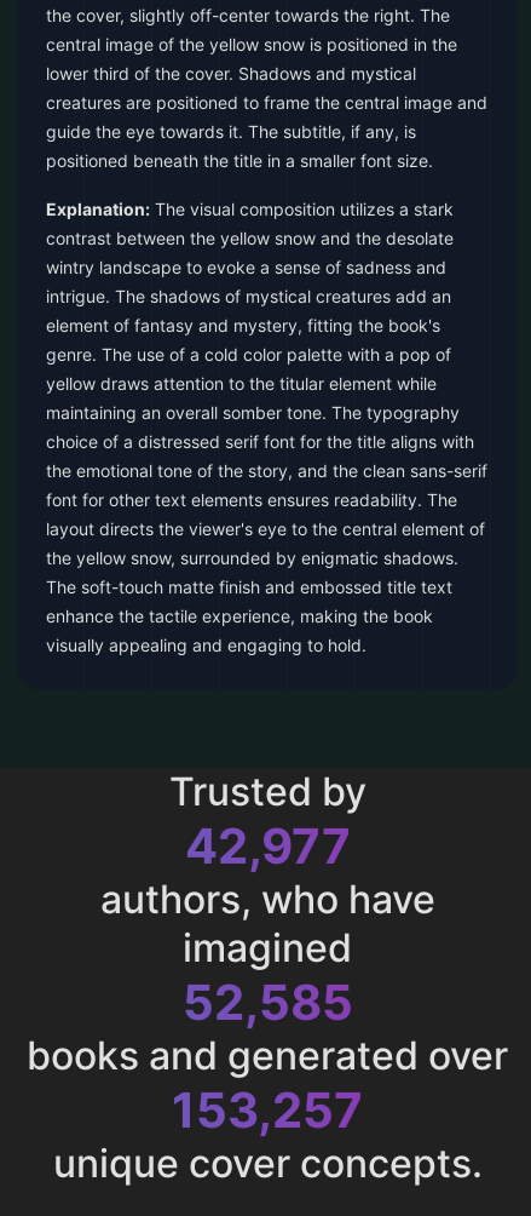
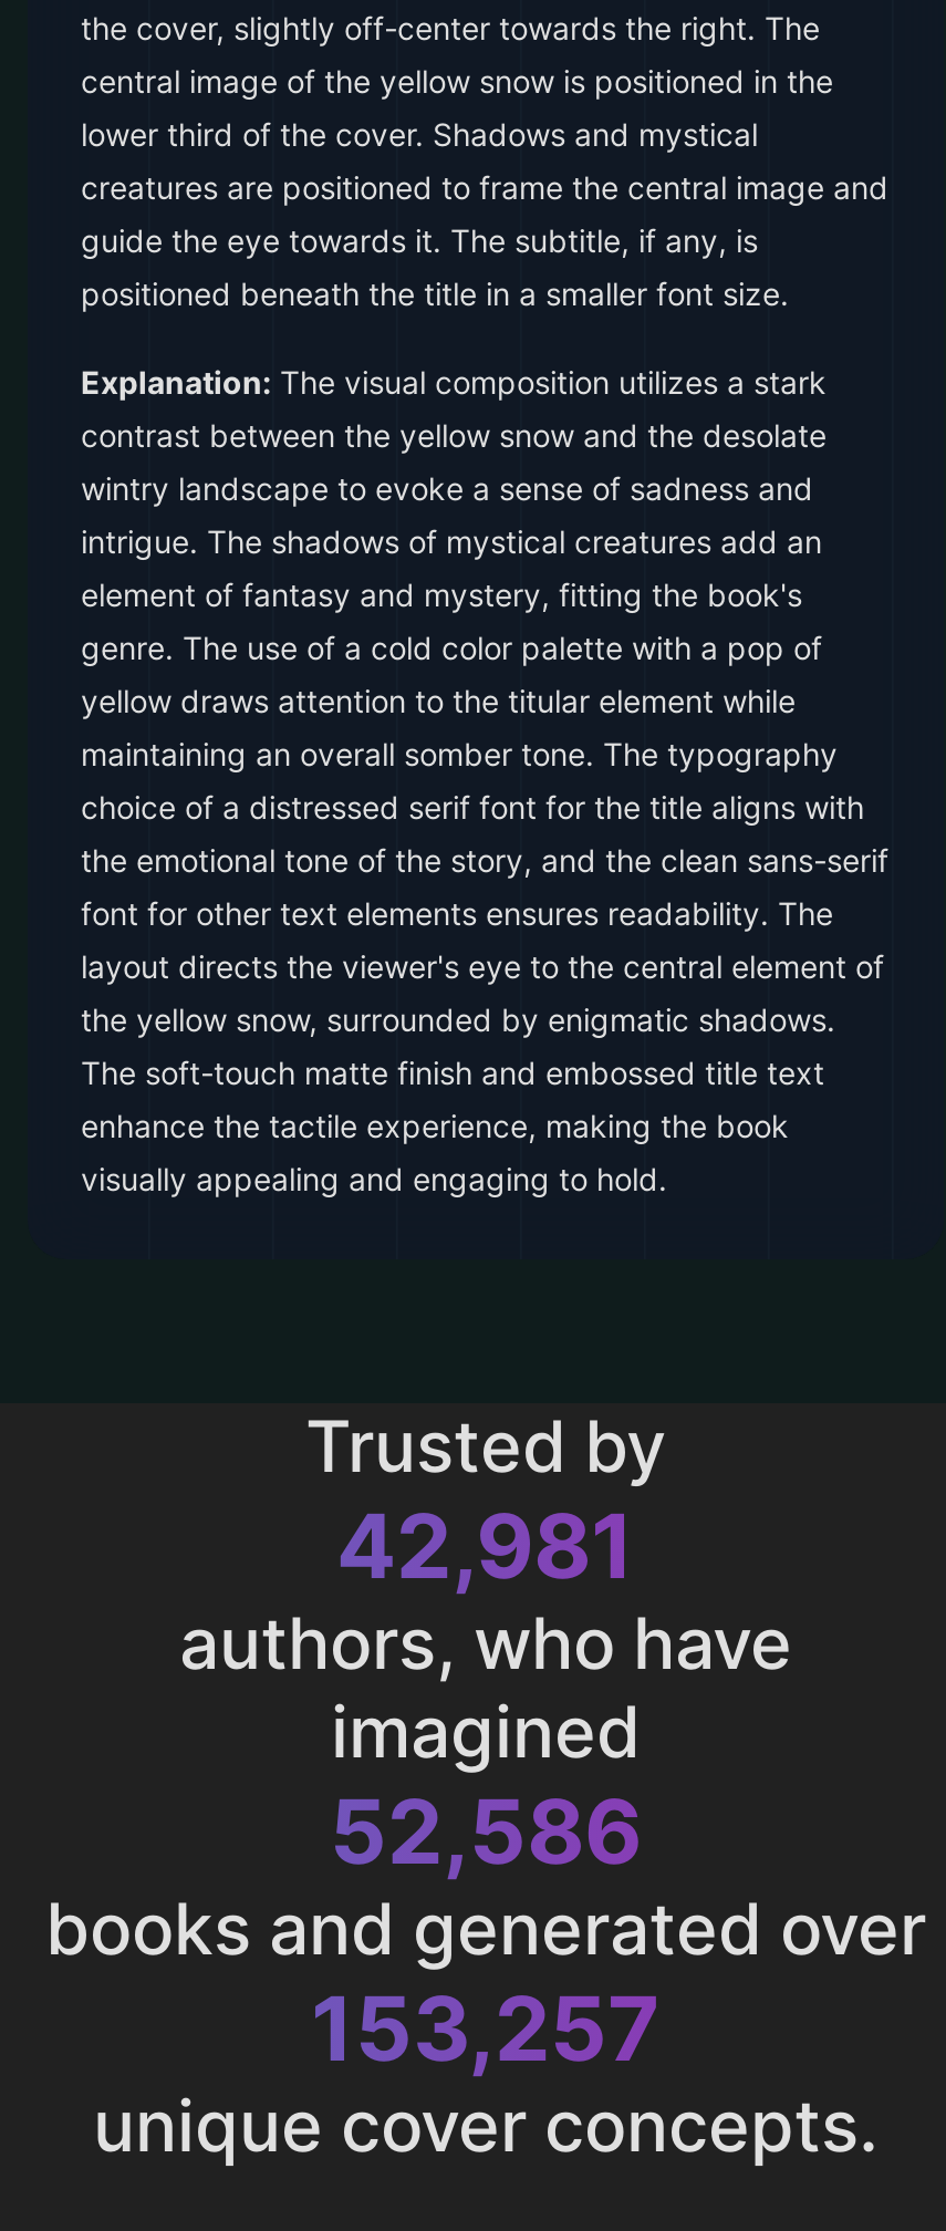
[184,816,350,876] 42,977 -> [336,1492,635,1600] 42,981
[182,973,353,1032] 52,585 -> [330,1777,642,1886] 52,586

